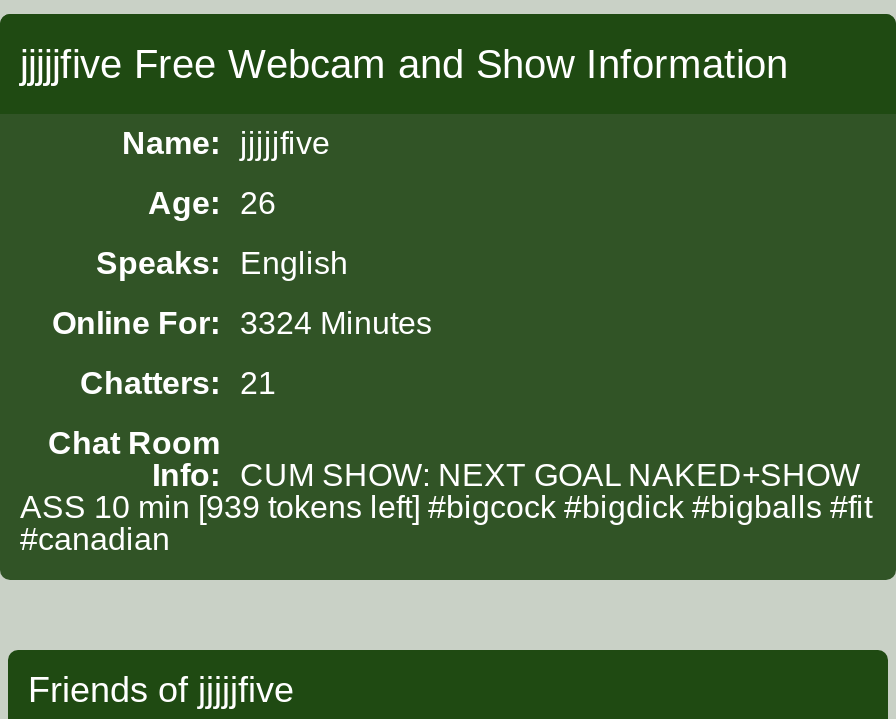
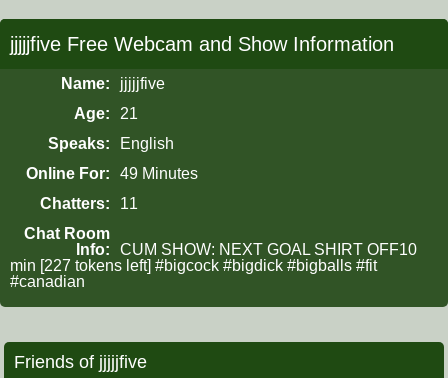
[148,186,276,220] Age: 26 -> [74,105,138,122] Age: 21
[52,306,432,340] Online For: 3324 Minutes -> [26,165,198,182] Online For: 49 Minutes
[80,366,276,400] Chatters: 21 -> [40,195,138,212] Chatters: 11
[20,458,872,524] Info: CUM SHOW: NEXT GOAL NAKED+SHOW | ASS 10 min [939 tokens left] #bigcock #bigdick #bigballs #fit -> [10,241,417,274] Info: CUM SHOW: NEXT GOAL SHIRT OFF10 | min [227 tokens left] #bigcock #bigdick #bigballs #fit

